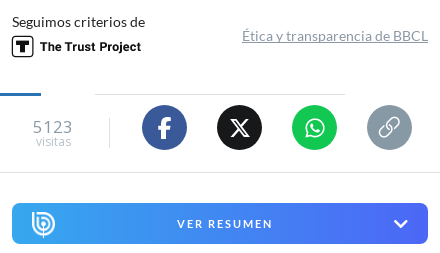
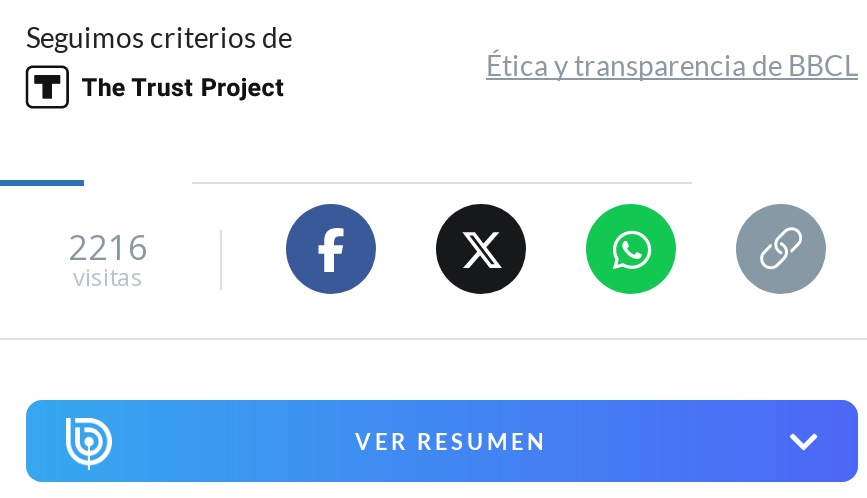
[33,115,73,138] 5123 -> [68,224,148,270] 2216

